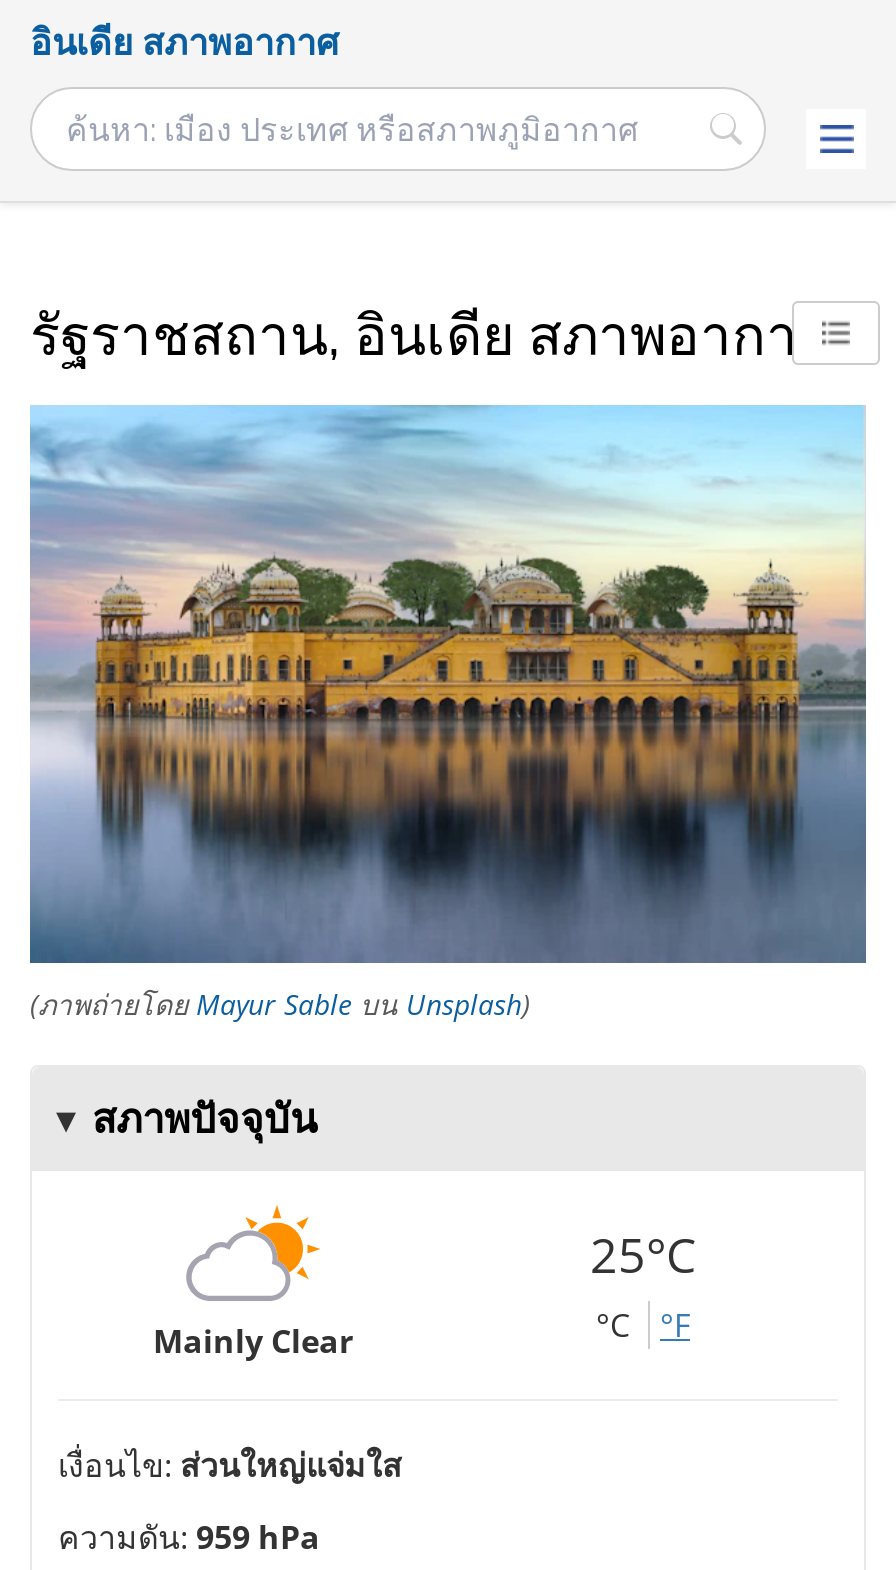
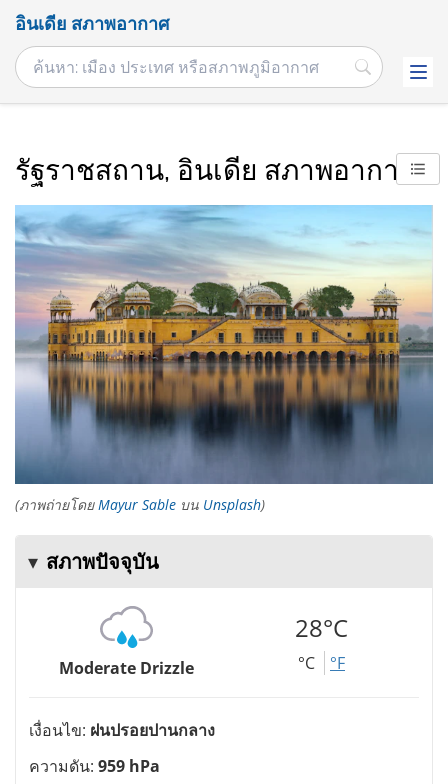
[153,1205,353,1362] [image] | Mainly Clear -> [59,605,194,679] [image] | Moderate Drizzle
[590,1221,696,1287] 25°C -> [295,611,348,644] 28°C
[58,1442,402,1486] เงื่อนไข:ส่วนใหญ่แจ่มใส -> [29,719,215,741] เงื่อนไข:ฝนปรอยปานกลาง

